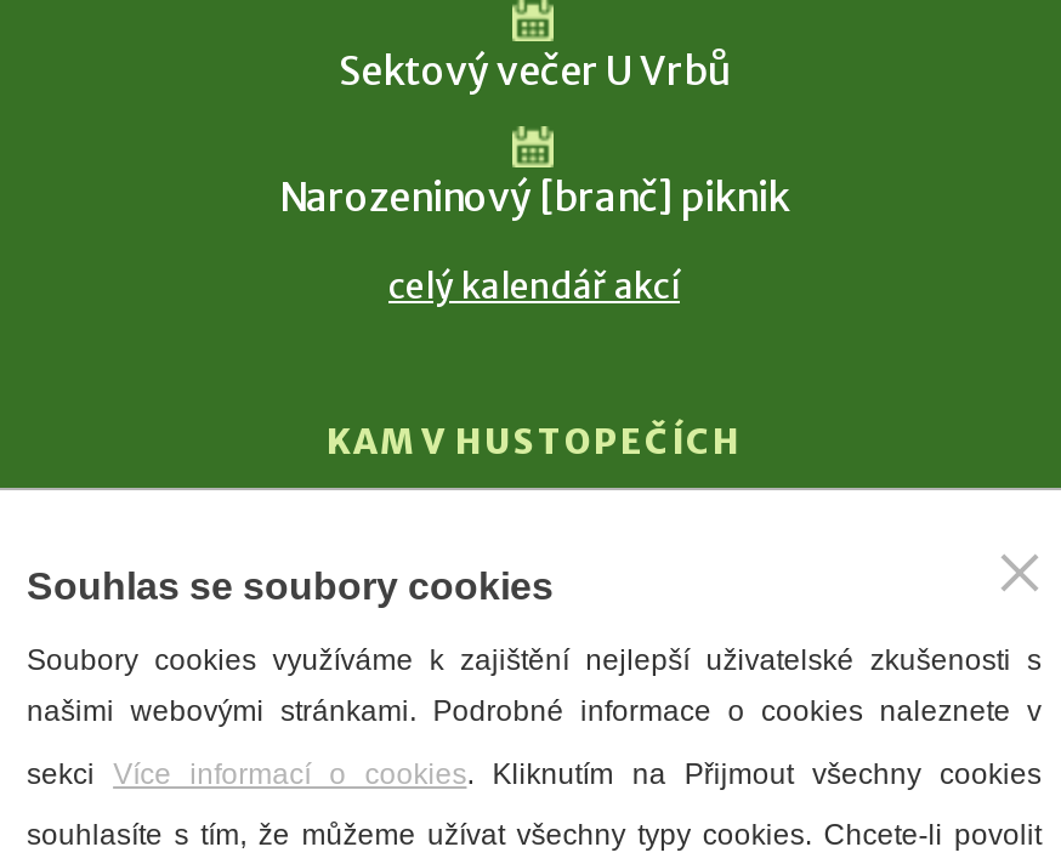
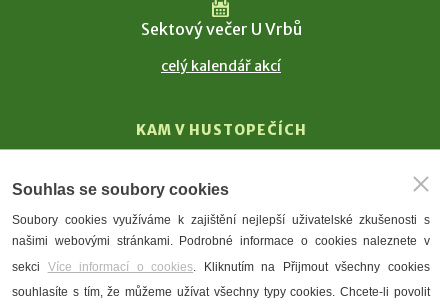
[279,172,789,220] Narozeninový [branč] piknik -> none

